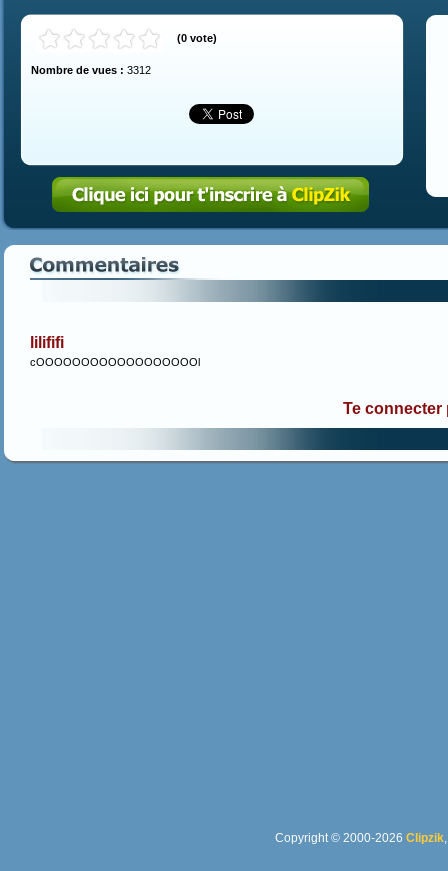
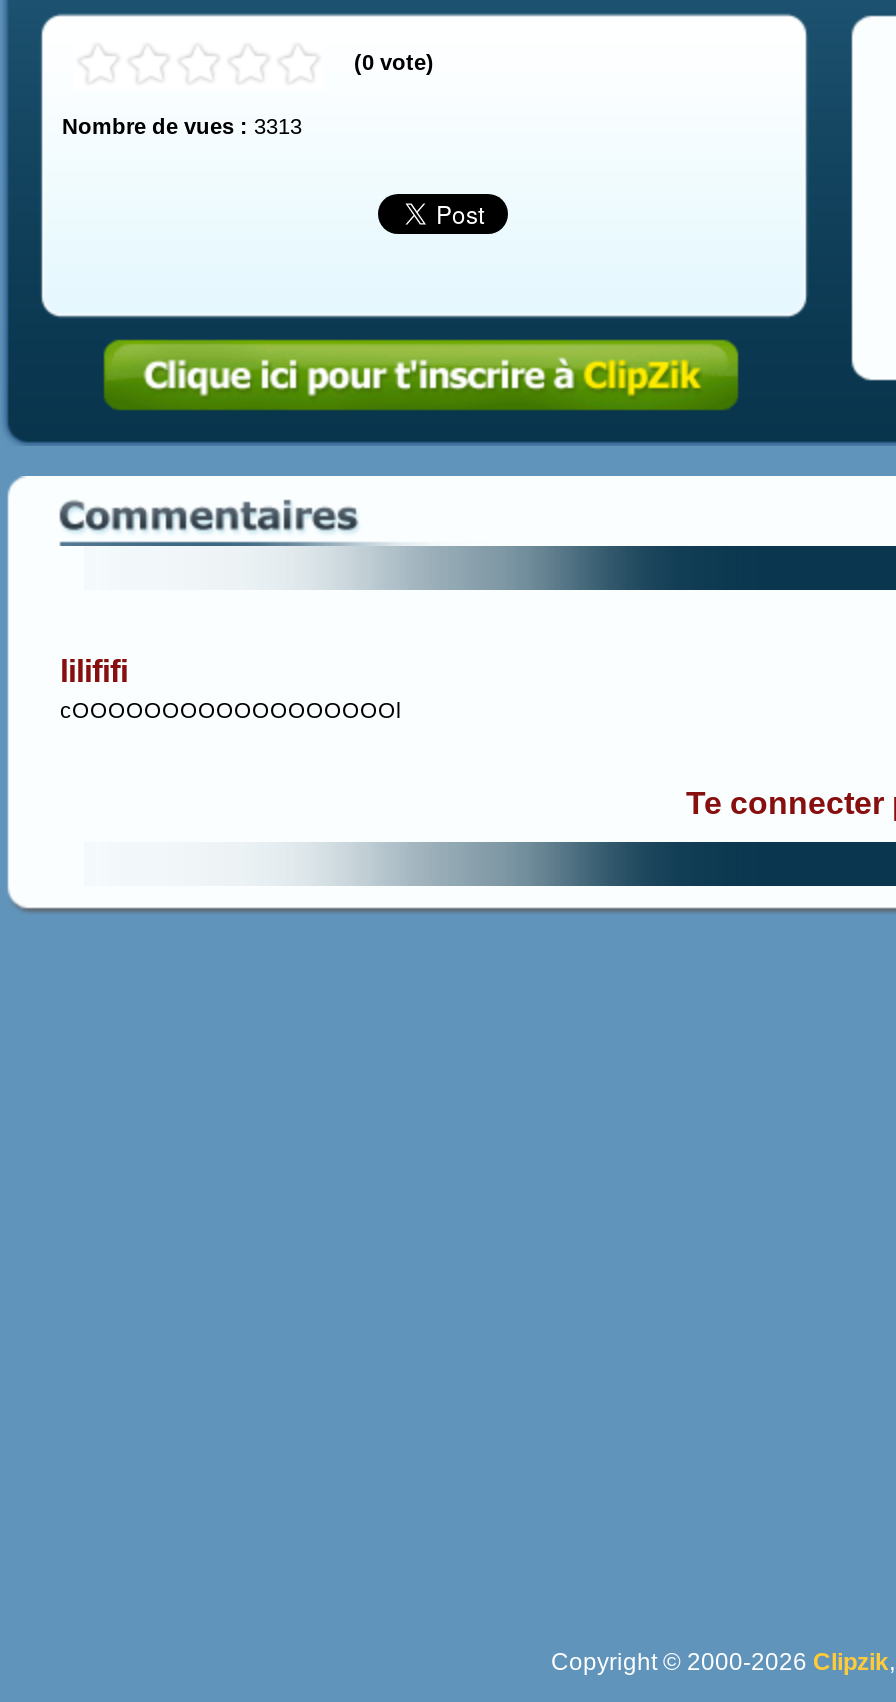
[31,64,151,76] Nombre de vues : 3312 -> [62,114,302,138] Nombre de vues : 3313

